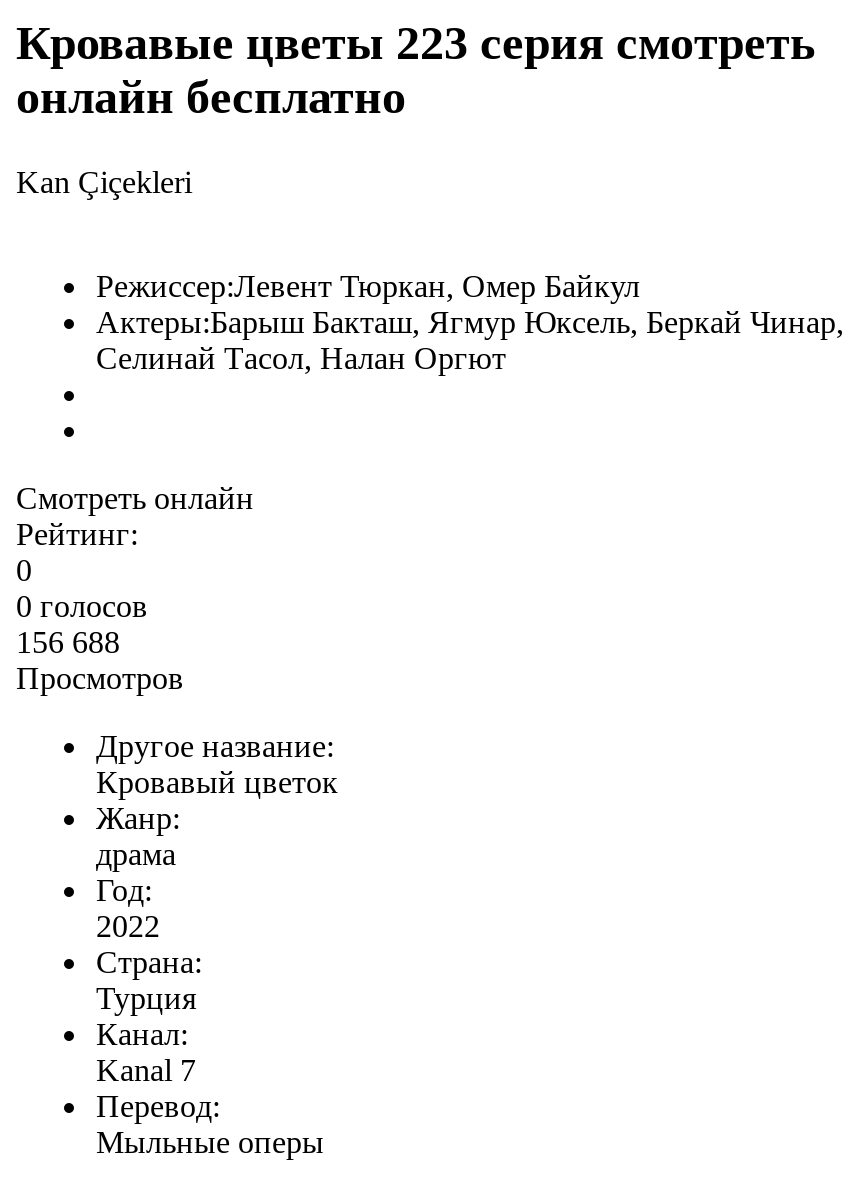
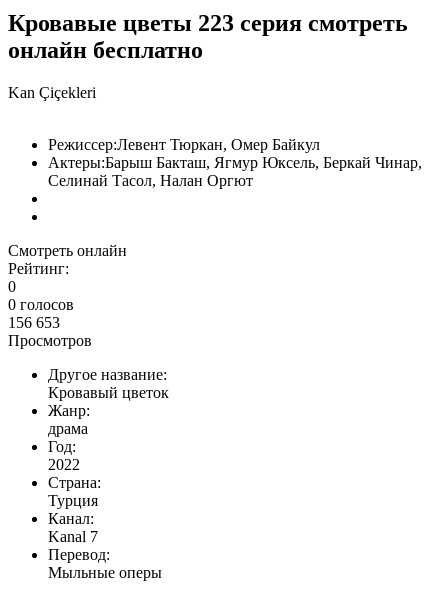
[16,625,120,659] 156 688 -> [8,314,60,331] 156 653

